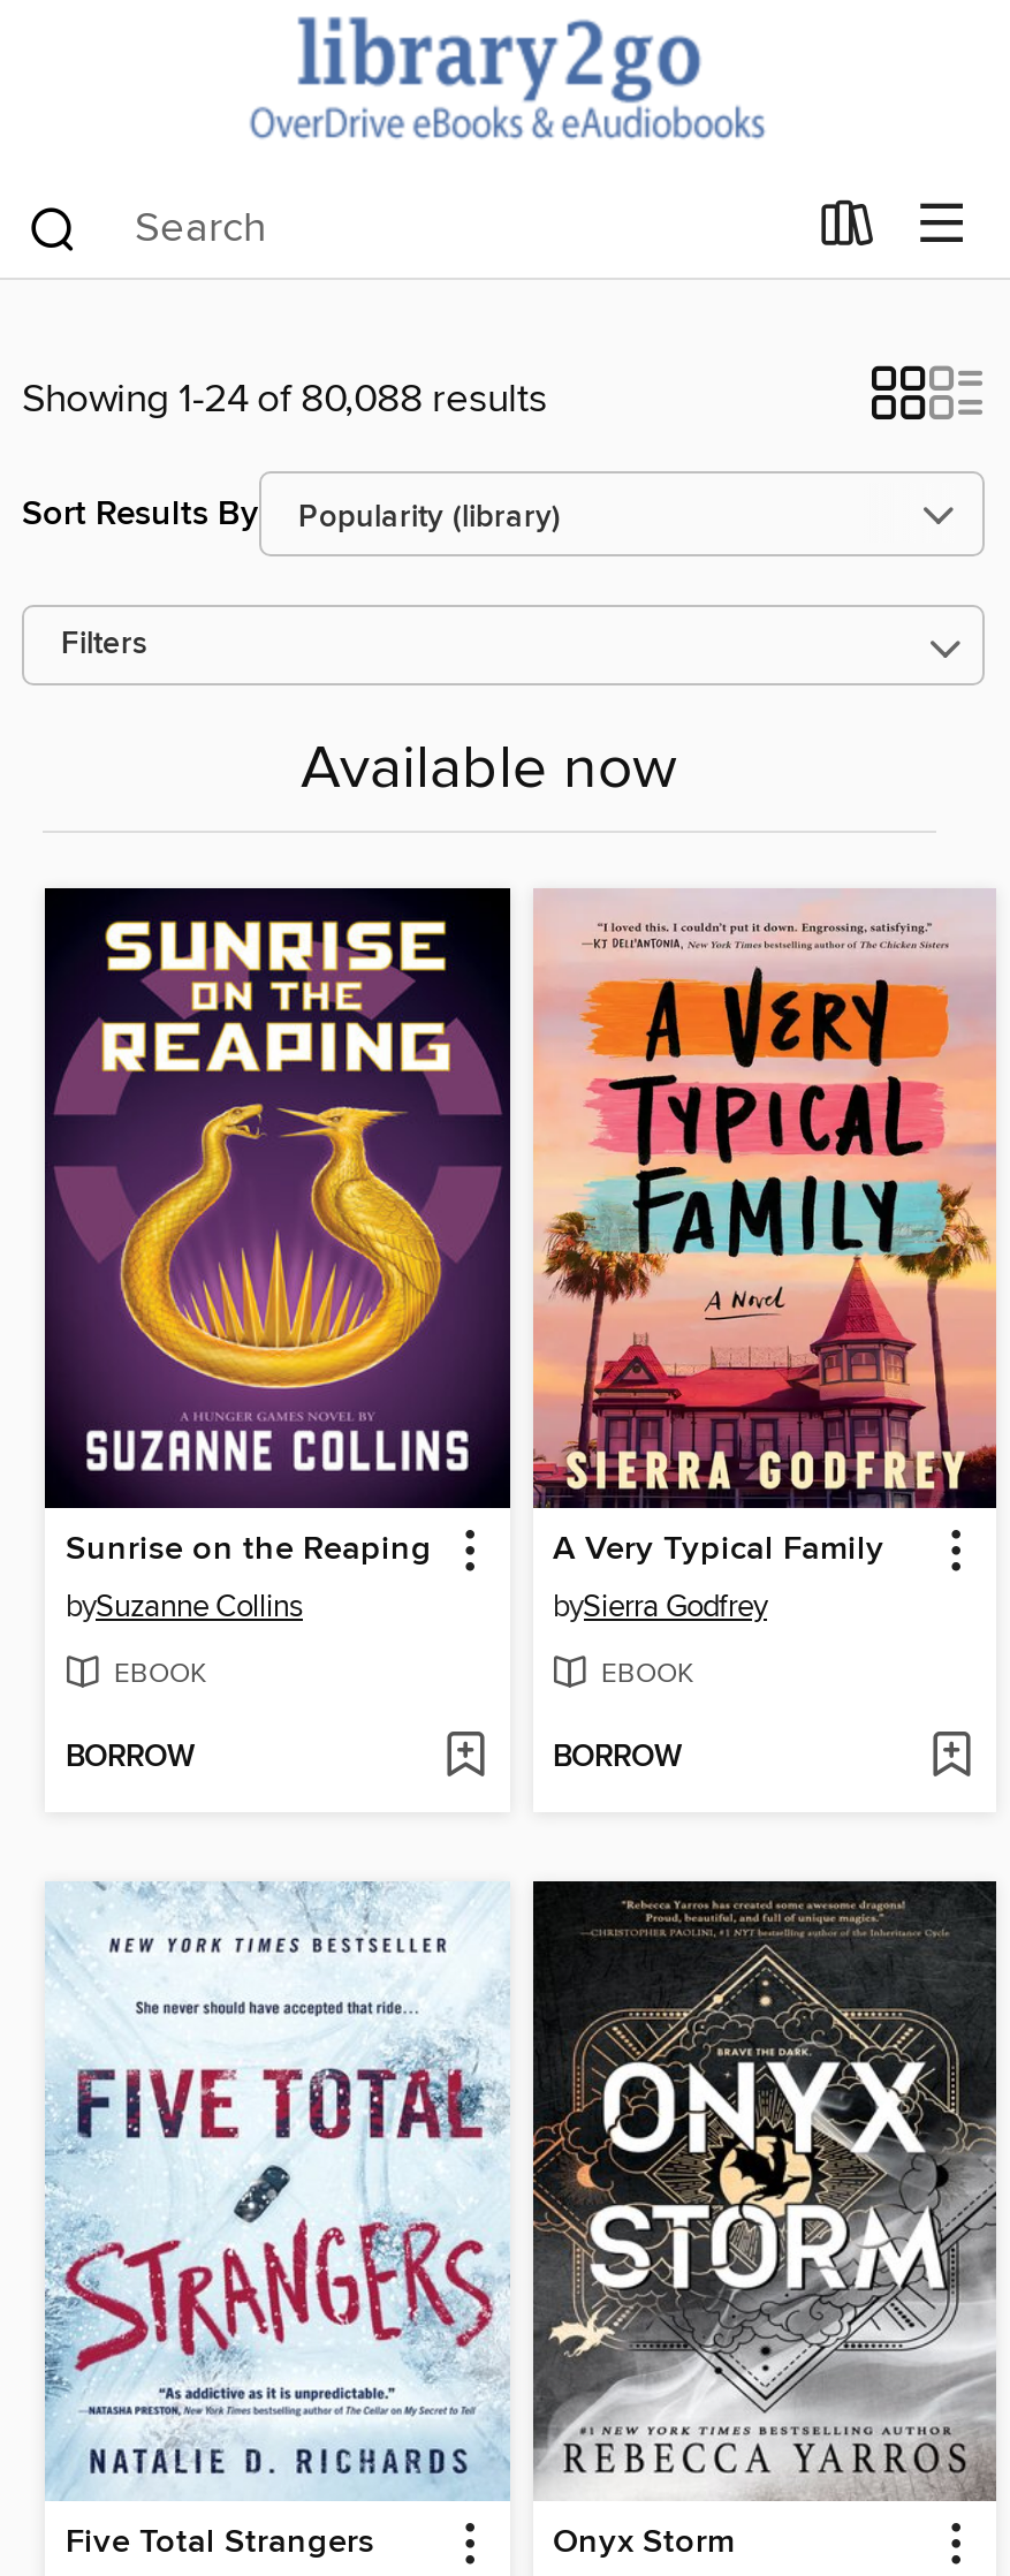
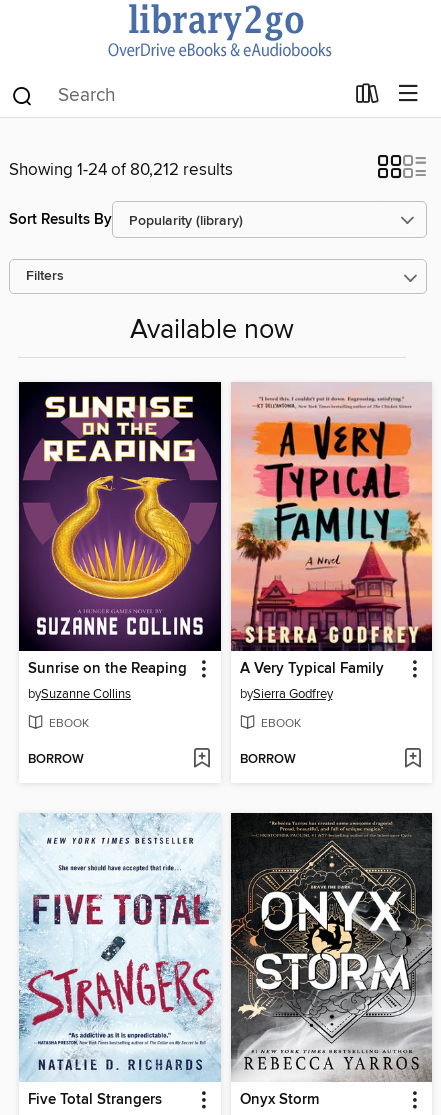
[22,374,547,425] Showing 1-24 of 80,088 results -> [9,159,233,181] Showing 1-24 of 80,212 results

